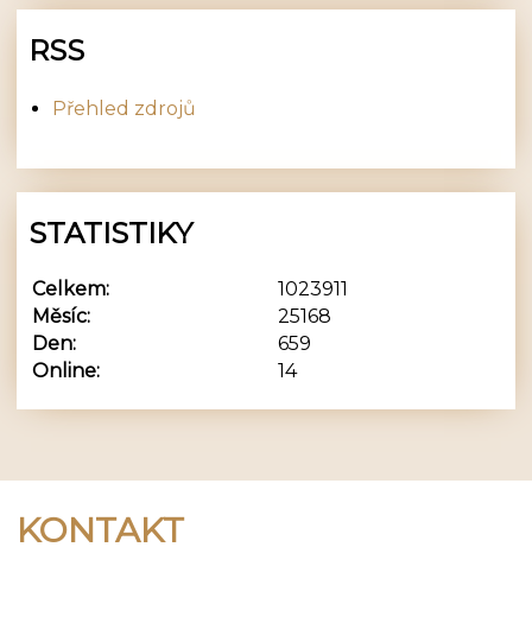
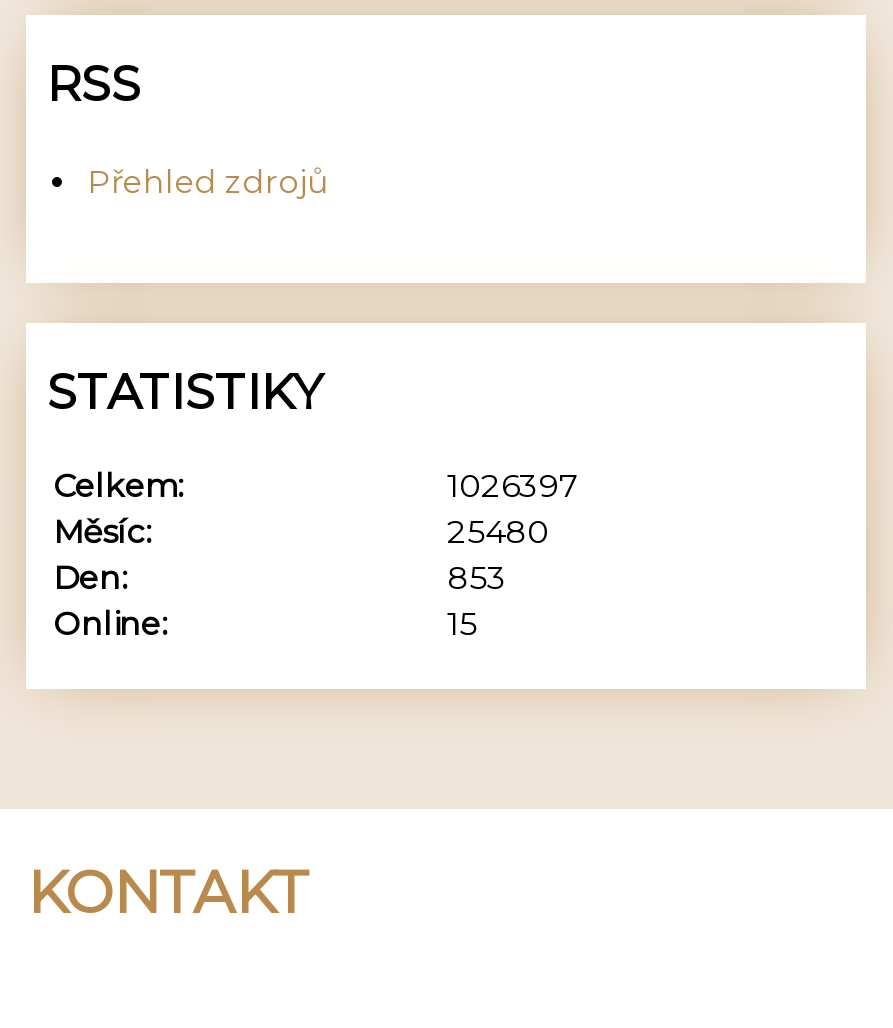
[278,278,349,300] 1023911 -> [447,467,579,505] 1026397
[278,305,332,327] 25168 -> [447,513,549,551] 25480
[278,332,312,355] 659 -> [447,559,507,597] 853
[278,359,297,382] 14 -> [447,605,477,643] 15

